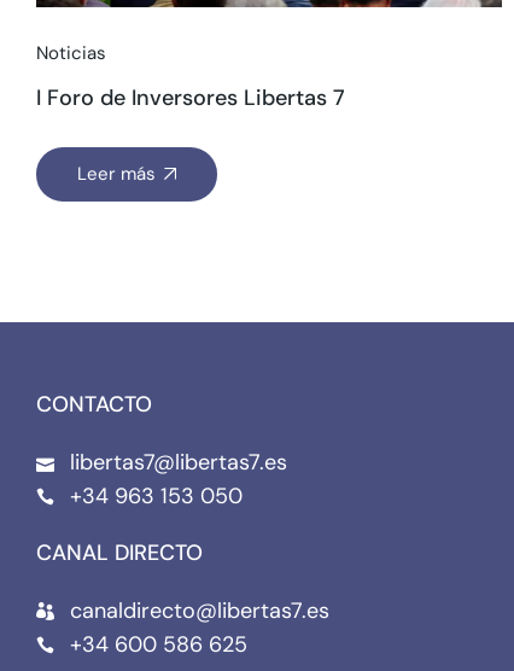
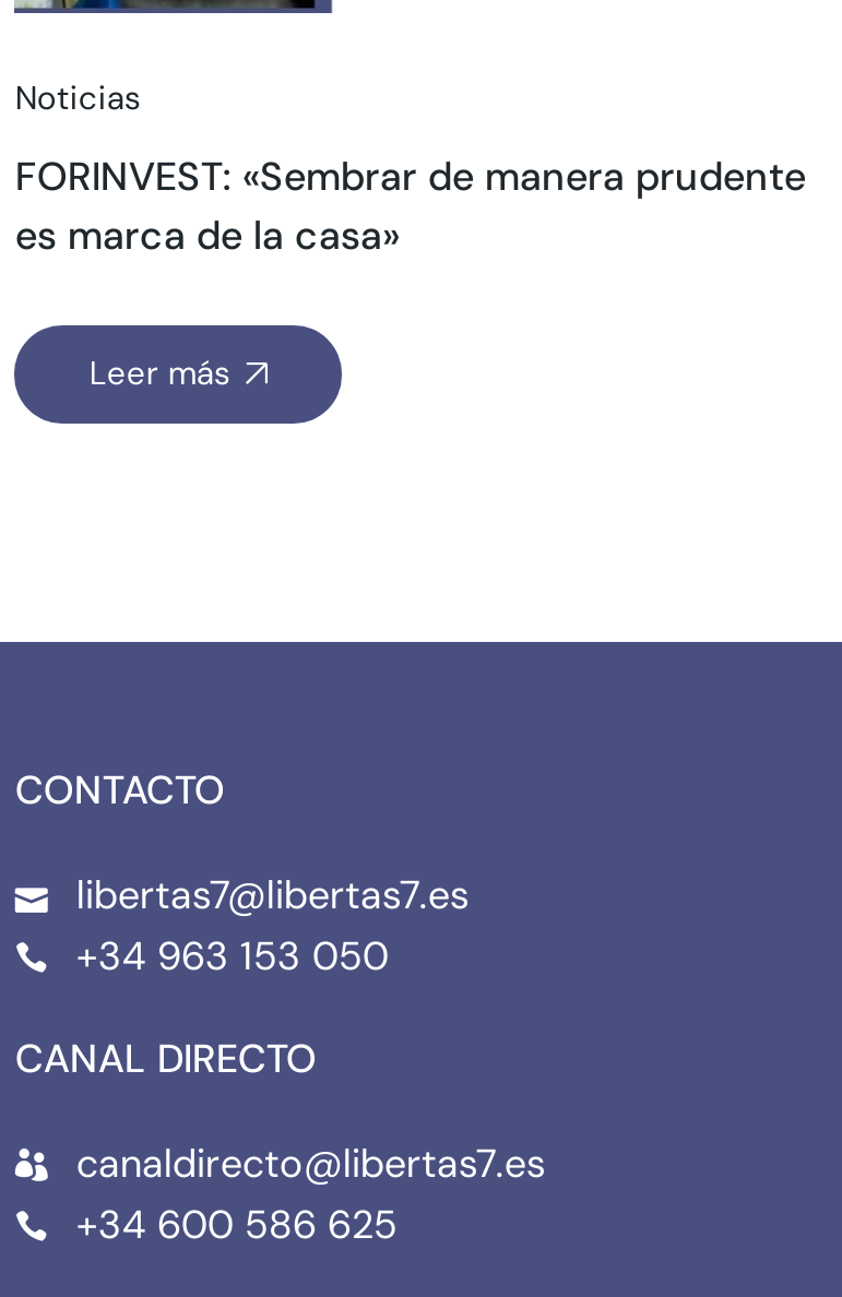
[37,83,346,112] I Foro de Inversores Libertas 7 -> [15,151,806,262] FORINVEST: «Sembrar de manera prudente | es marca de la casa»

